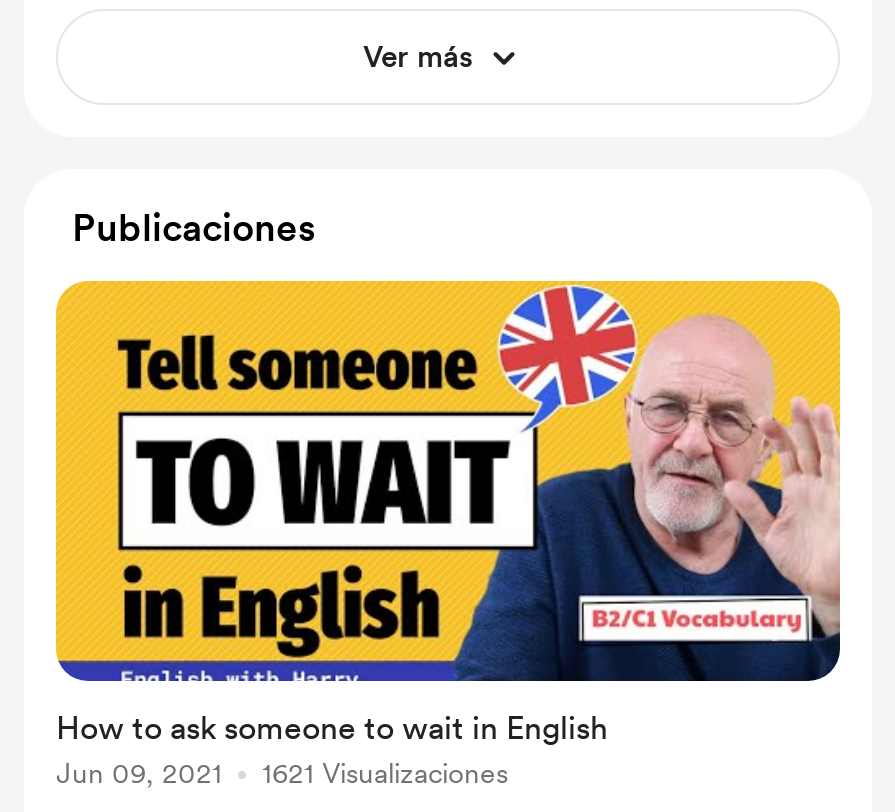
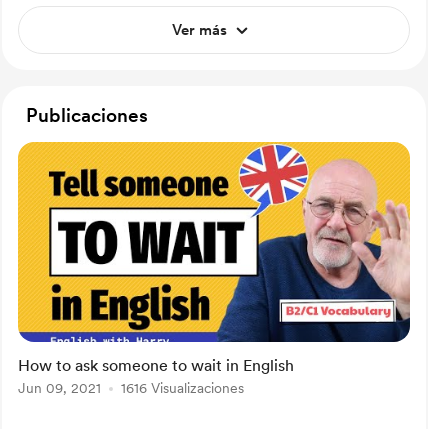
[262,757,508,789] 1621 Visualizaciones -> [121,380,244,396] 1616 Visualizaciones

